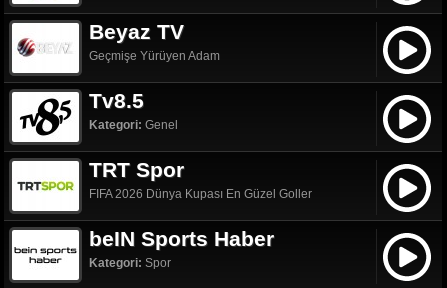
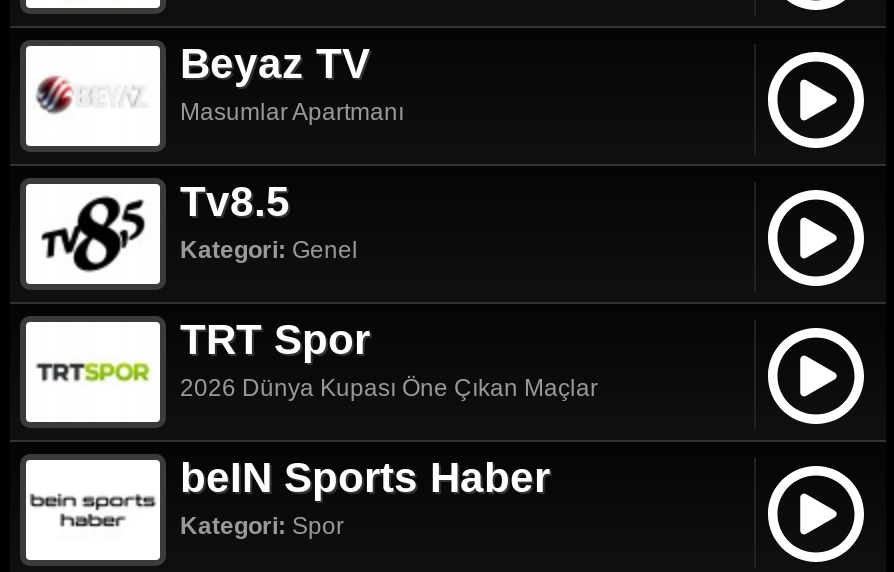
[89,49,220,63] Geçmişe Yürüyen Adam -> [180,98,404,126] Masumlar Apartmanı
[89,187,312,201] FIFA 2026 Dünya Kupası En Güzel Goller -> [180,374,598,402] 2026 Dünya Kupası Öne Çıkan Maçlar

